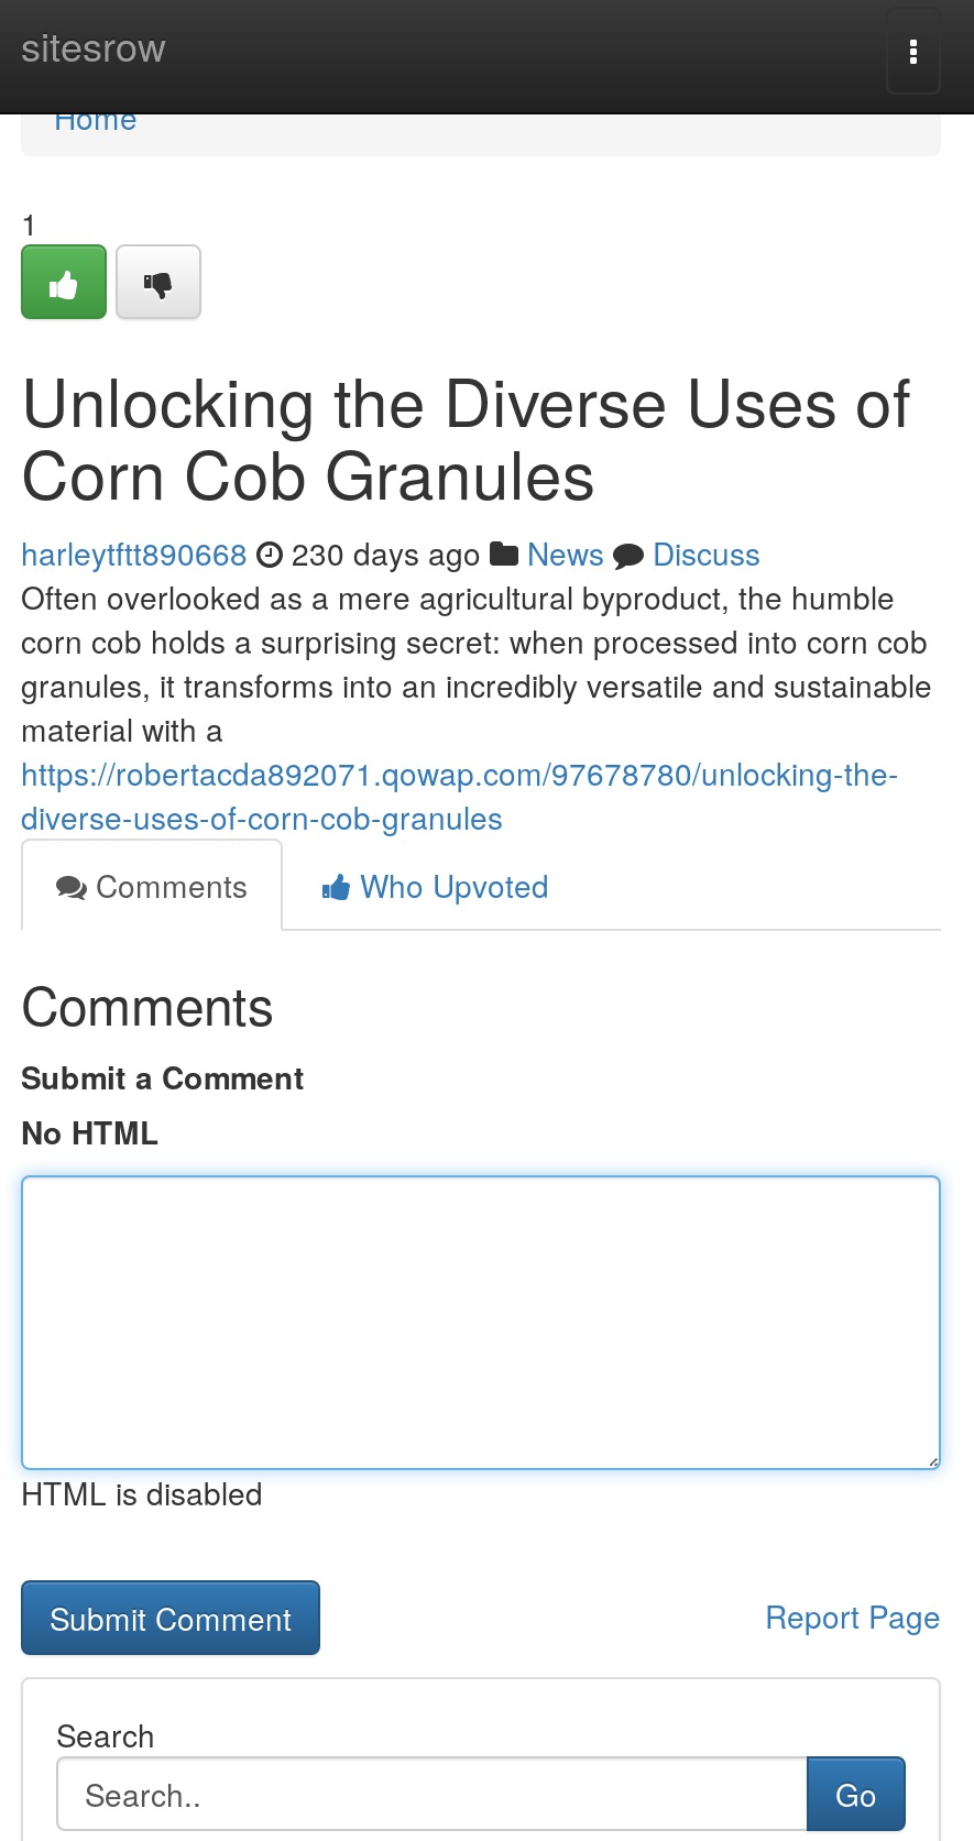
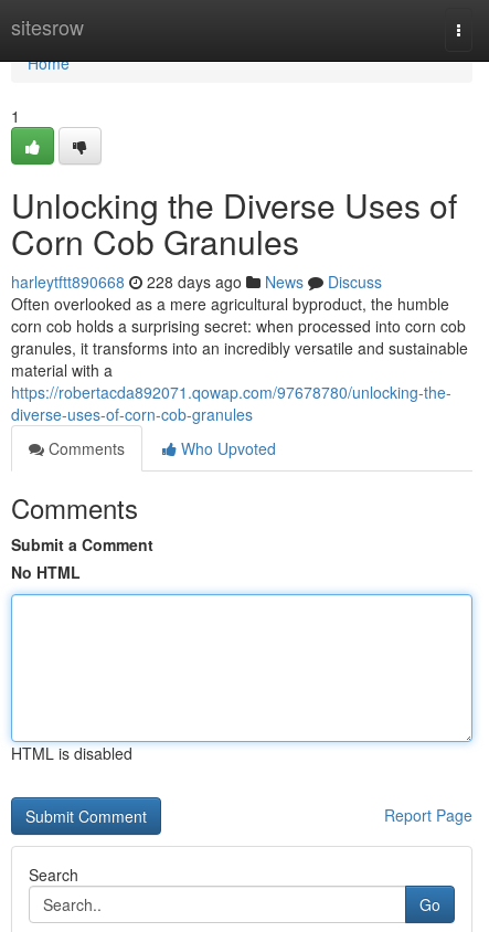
[21,530,760,574] harleytftt890668 230 days ago News Discuss -> [11,271,382,293] harleytftt890668 228 days ago News Discuss

